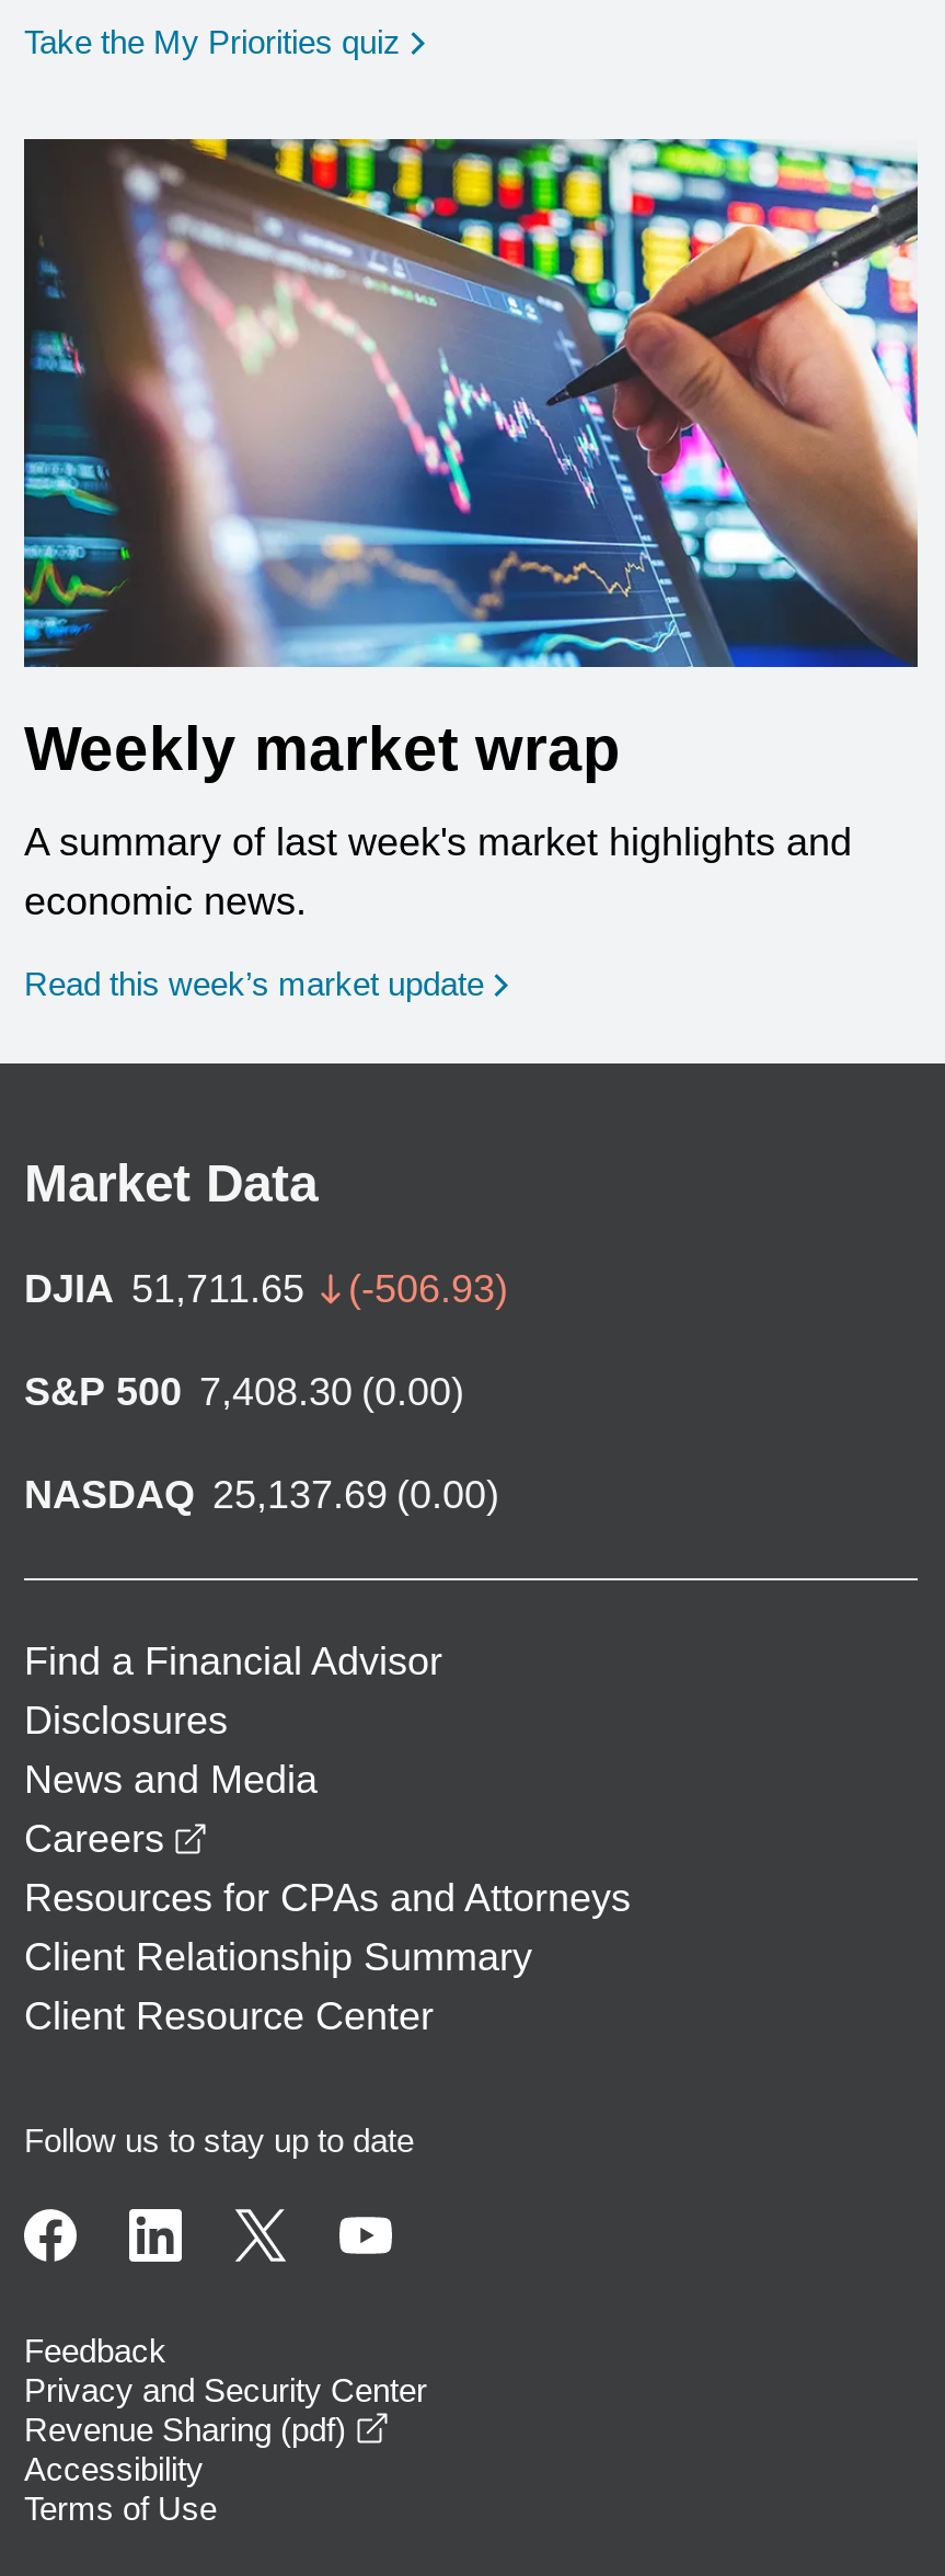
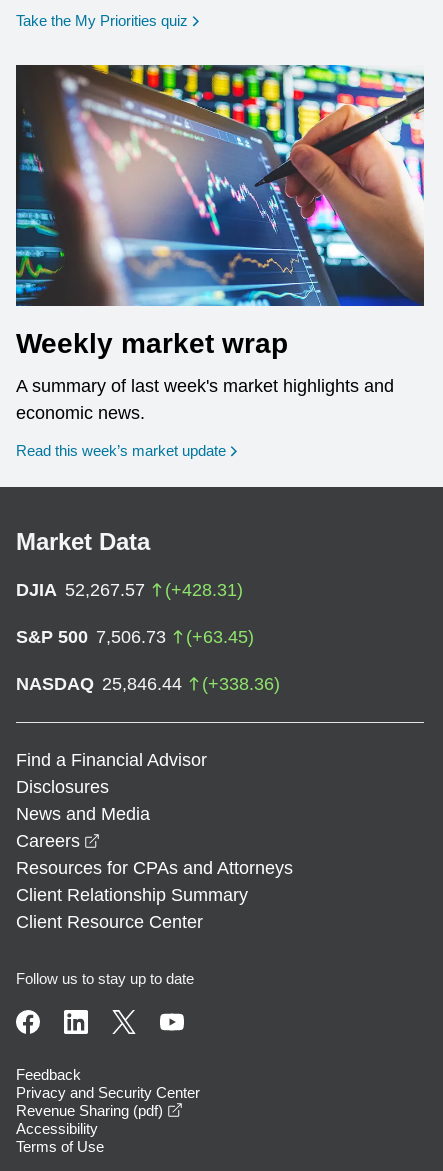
[24,1267,508,1311] DJIA 51,711.65 | (-506.93) -> [16,580,243,600] DJIA 52,267.57 | (+428.31)
[24,1370,464,1414] S&P 500 7,408.30 (0.00) -> [16,627,254,647] S&P 500 7,506.73 | (+63.45)
[24,1473,499,1516] NASDAQ 25,137.69 (0.00) -> [16,674,280,694] NASDAQ 25,846.44 | (+338.36)

